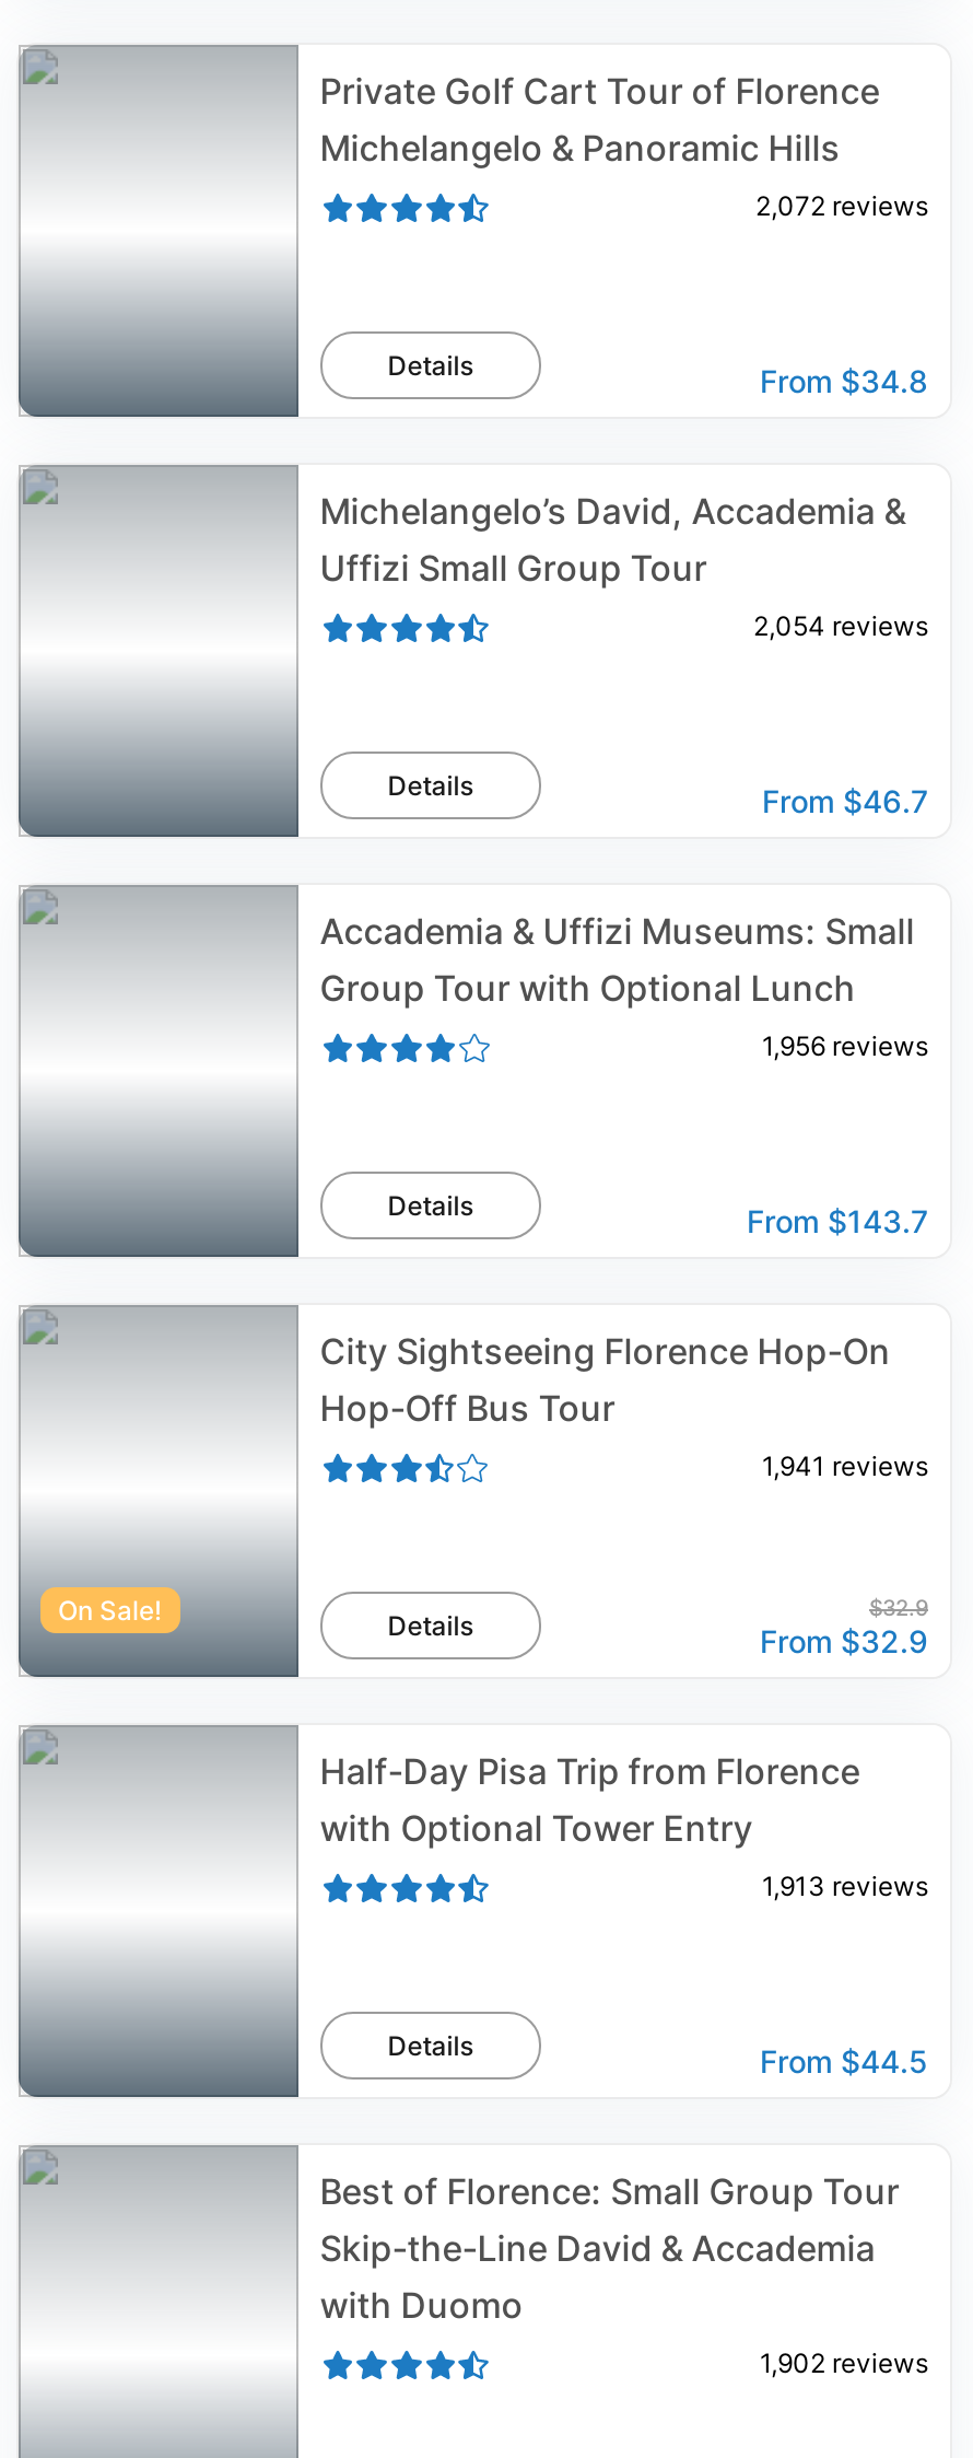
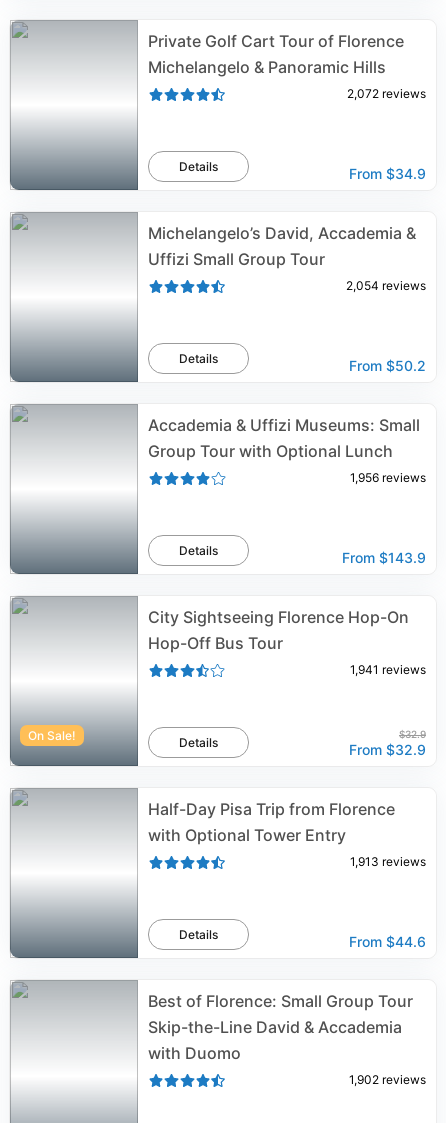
[760,362,928,399] From $34.8 -> [349,165,426,182] From $34.9
[762,782,928,819] From $46.7 -> [349,357,426,374] From $50.2
[747,1202,928,1239] From $143.7 -> [342,549,426,566] From $143.9
[760,2042,928,2080] From $44.5 -> [349,933,426,950] From $44.6

